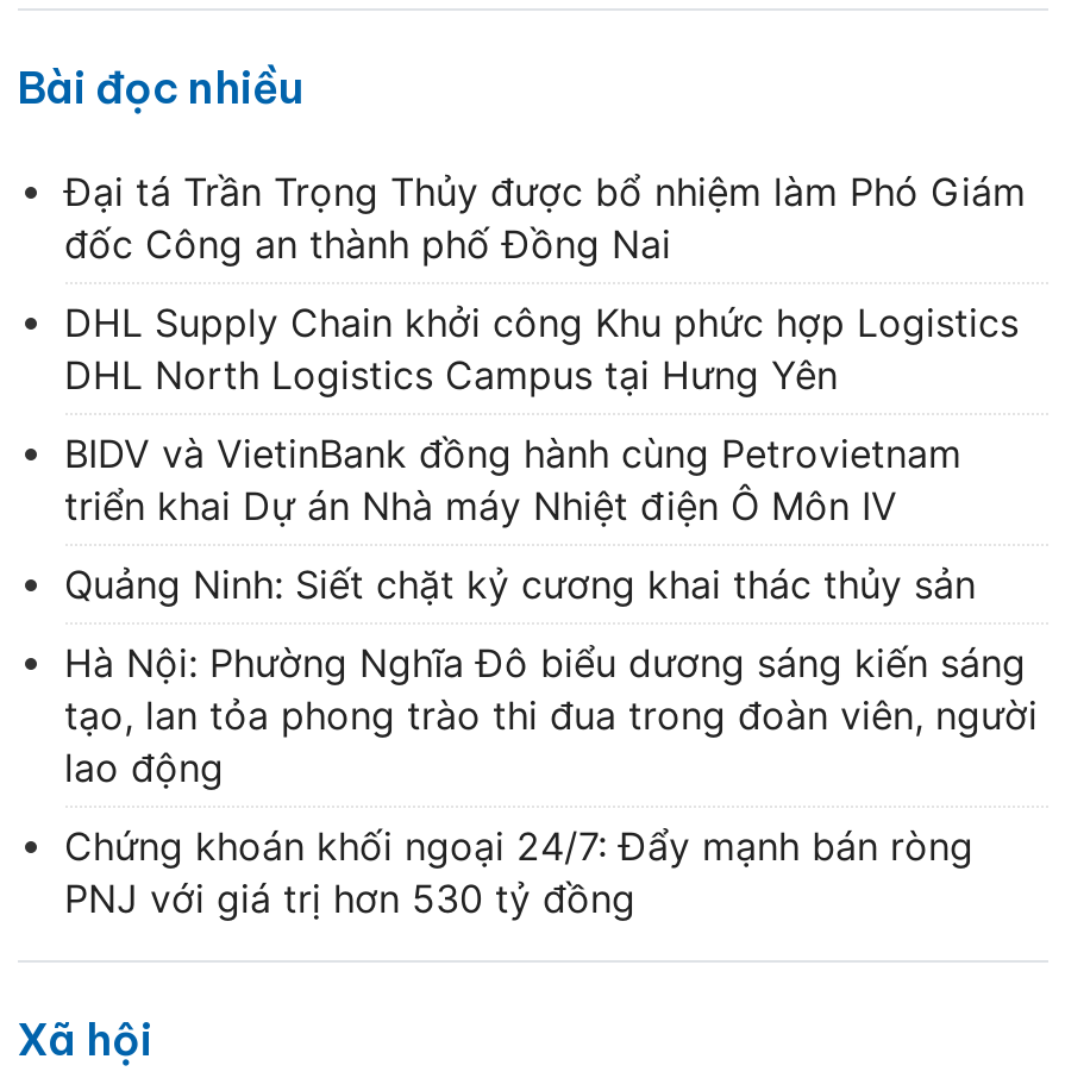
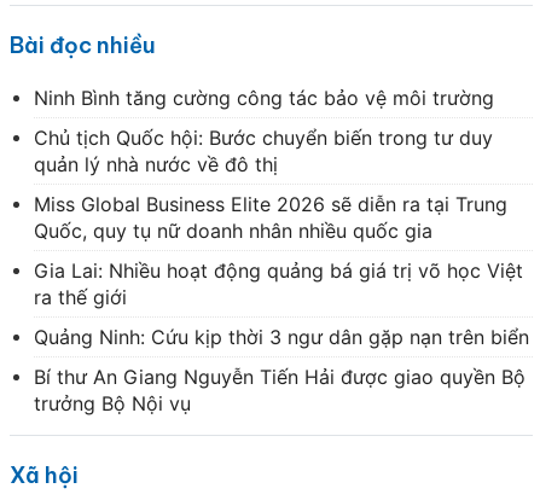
[64,167,1026,267] Đại tá Trần Trọng Thủy được bổ nhiệm làm Phó Giám | đốc Công an thành phố Đồng Nai -> [33,86,493,110] Ninh Bình tăng cường công tác bảo vệ môi trường
[64,298,1019,398] DHL Supply Chain khởi công Khu phức hợp Logistics | DHL North Logistics Campus tại Hưng Yên -> [33,125,492,176] Chủ tịch Quốc hội: Bước chuyển biến trong tư duy | quản lý nhà nước về đô thị
[64,429,961,529] BIDV và VietinBank đồng hành cùng Petrovietnam | triển khai Dự án Nhà máy Nhiệt điện Ô Môn IV -> [33,192,507,243] Miss Global Business Elite 2026 sẽ diễn ra tại Trung | Quốc, quy tụ nữ doanh nhân nhiều quốc gia
[64,560,976,608] Quảng Ninh: Siết chặt kỷ cương khai thác thủy sản -> [33,258,522,309] Gia Lai: Nhiều hoạt động quảng bá giá trị võ học Việt | ra thế giới
[64,638,1038,791] Hà Nội: Phường Nghĩa Đô biểu dương sáng kiến sáng | tạo, lan tỏa phong trào thi đua trong đoàn viên, người | lao động -> [33,325,529,349] Quảng Ninh: Cứu kịp thời 3 ngư dân gặp nạn trên biển
[64,822,973,922] Chứng khoán khối ngoại 24/7: Đẩy mạnh bán ròng | PNJ với giá trị hơn 530 tỷ đồng -> [33,364,525,415] Bí thư An Giang Nguyễn Tiến Hải được giao quyền Bộ | trưởng Bộ Nội vụ

